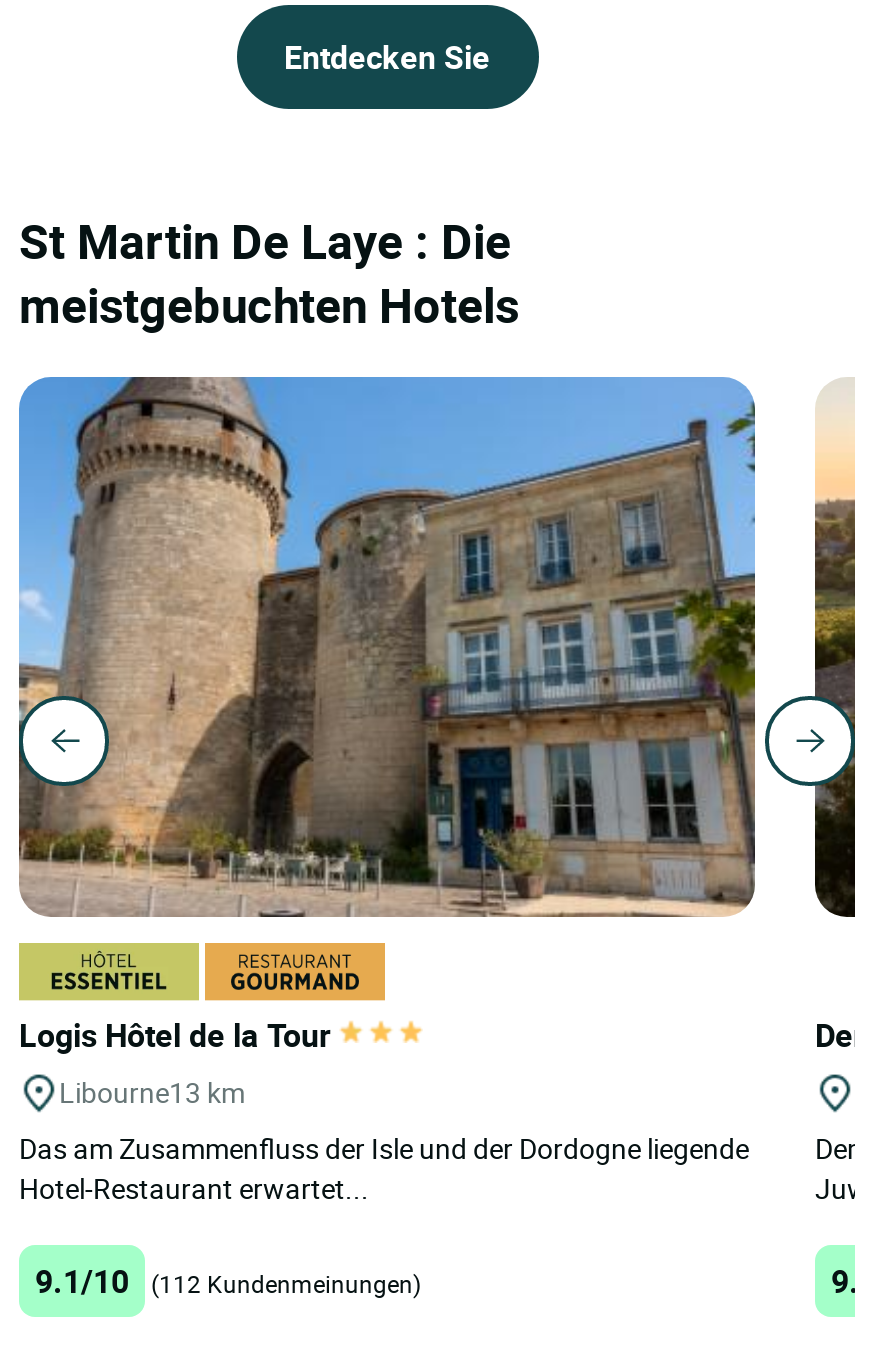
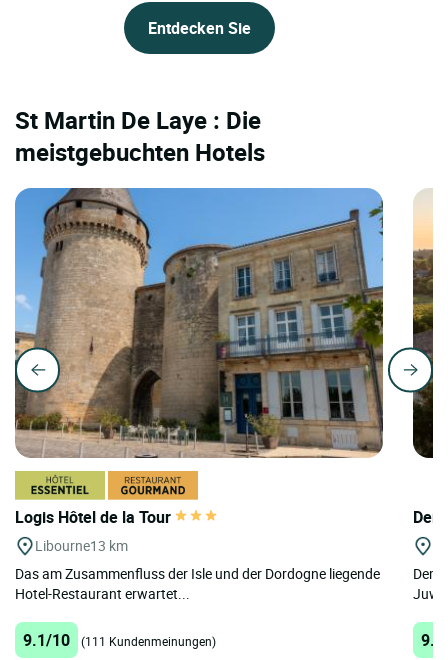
[151,1268,421,1300] (112 Kundenmeinungen) -> [81,633,216,649] (111 Kundenmeinungen)

